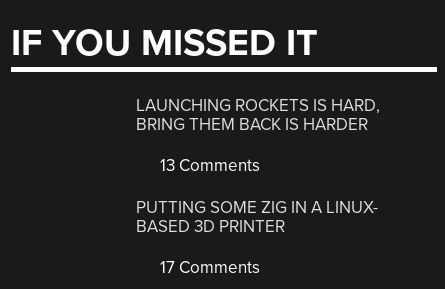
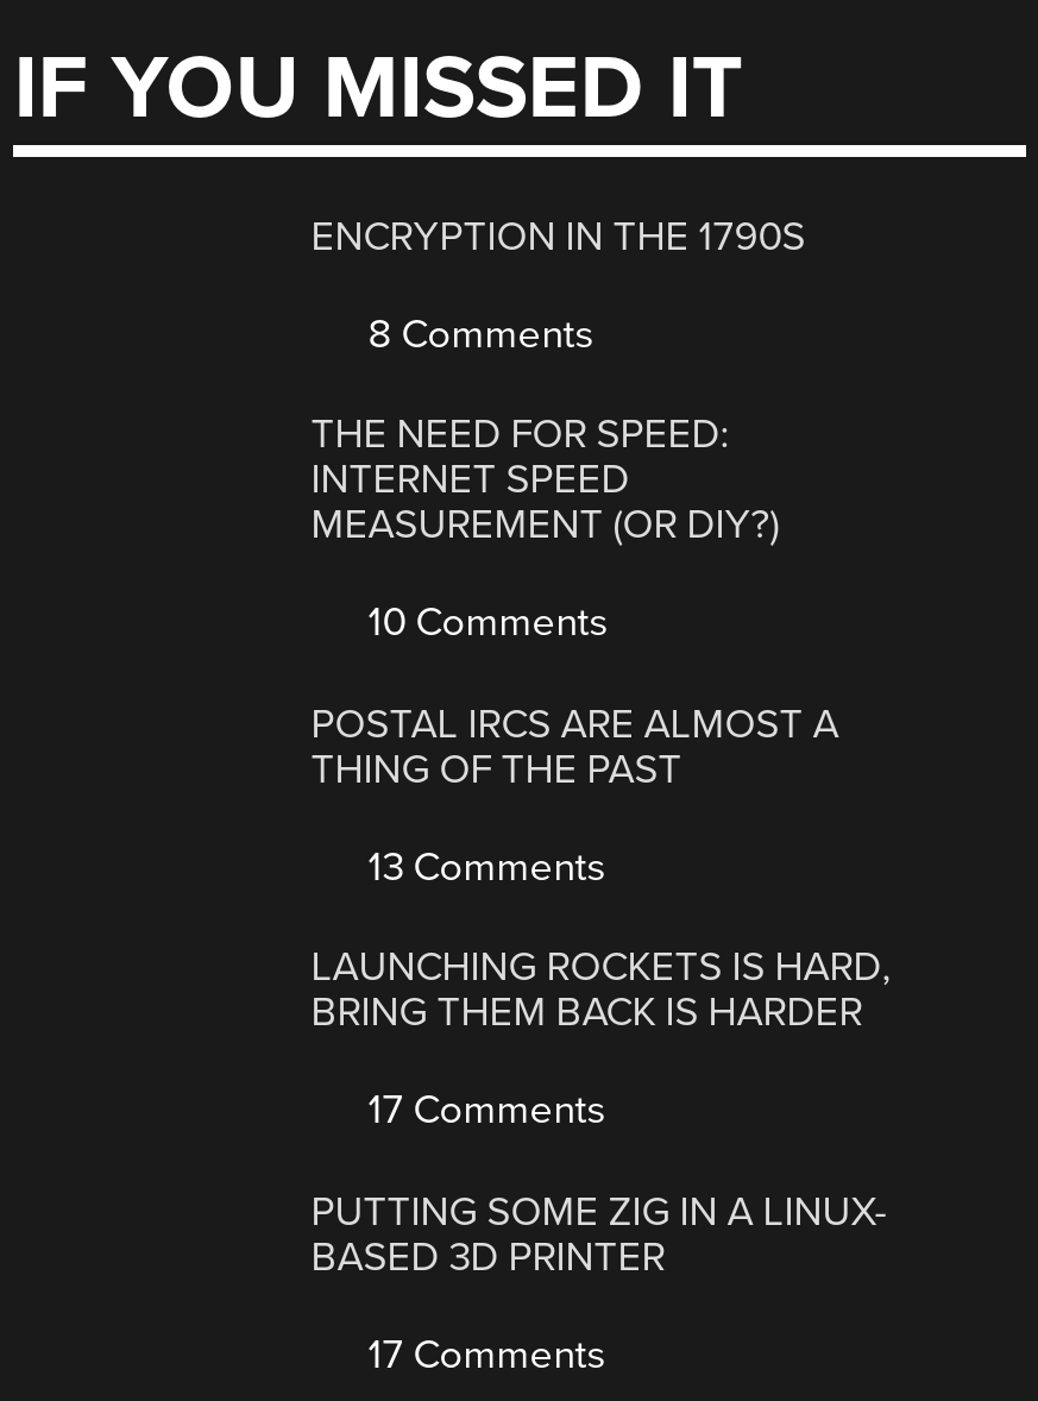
none -> [311,211,839,891] ENCRYPTION IN THE 1790S | 8 Comments | THE NEED FOR SPEED: | INTERNET SPEED | MEASUREMENT (OR DIY?) | 10 Comments | POSTAL IRCS ARE ALMOST A | THING OF THE PAST | 13 Comments
[156,154,260,175] 13 Comments -> [358,1085,606,1135] 17 Comments

